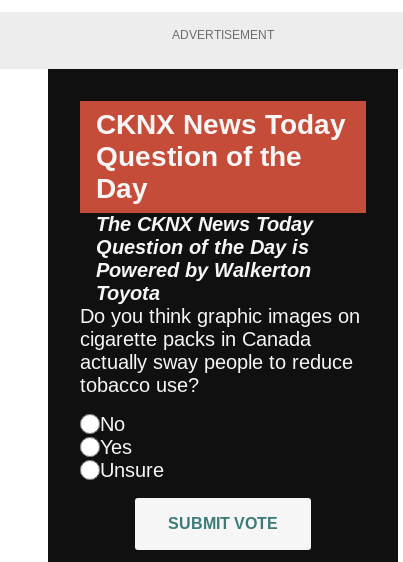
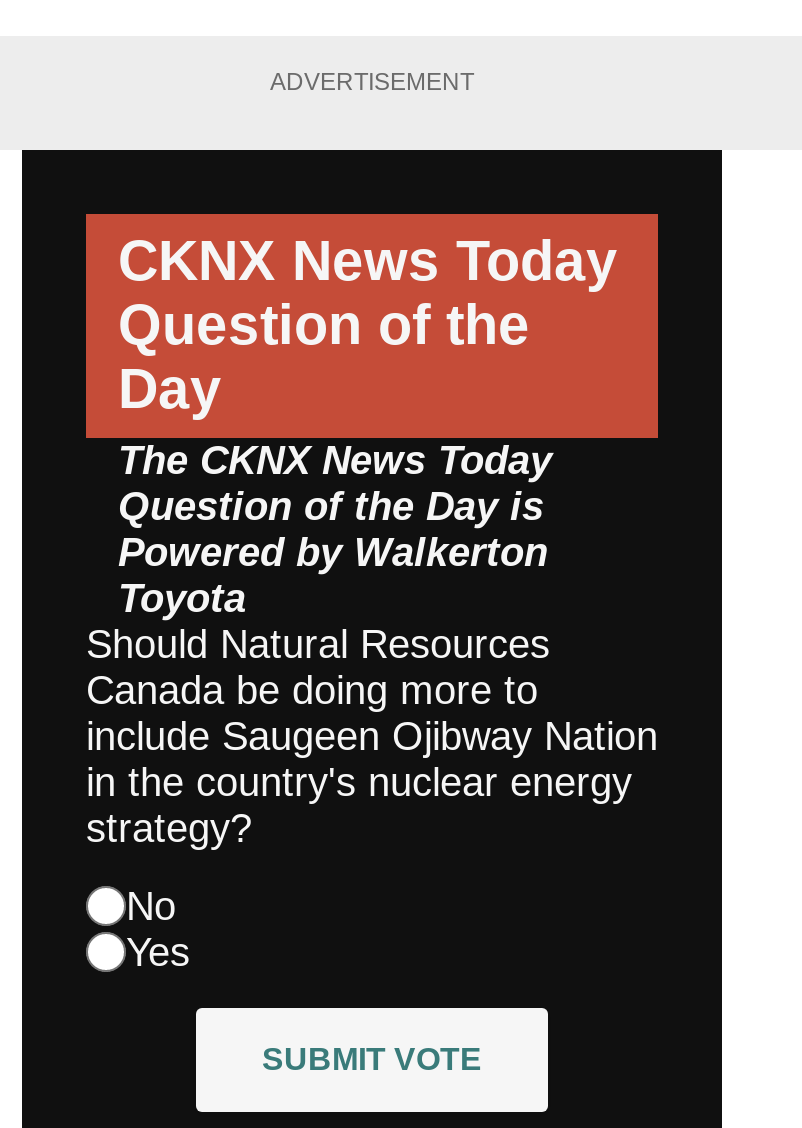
[80,305,360,396] Do you think graphic images on | cigarette packs in Canada | actually sway people to reduce | tobacco use? -> [86,621,658,849] Should Natural Resources | Canada be doing more to | include Saugeen Ojibway Nation | in the country's nuclear energy | strategy?
moved [100,413,132,458] -> [126,883,190,973]: No | Yes
[100,459,164,481] Unsure -> none

